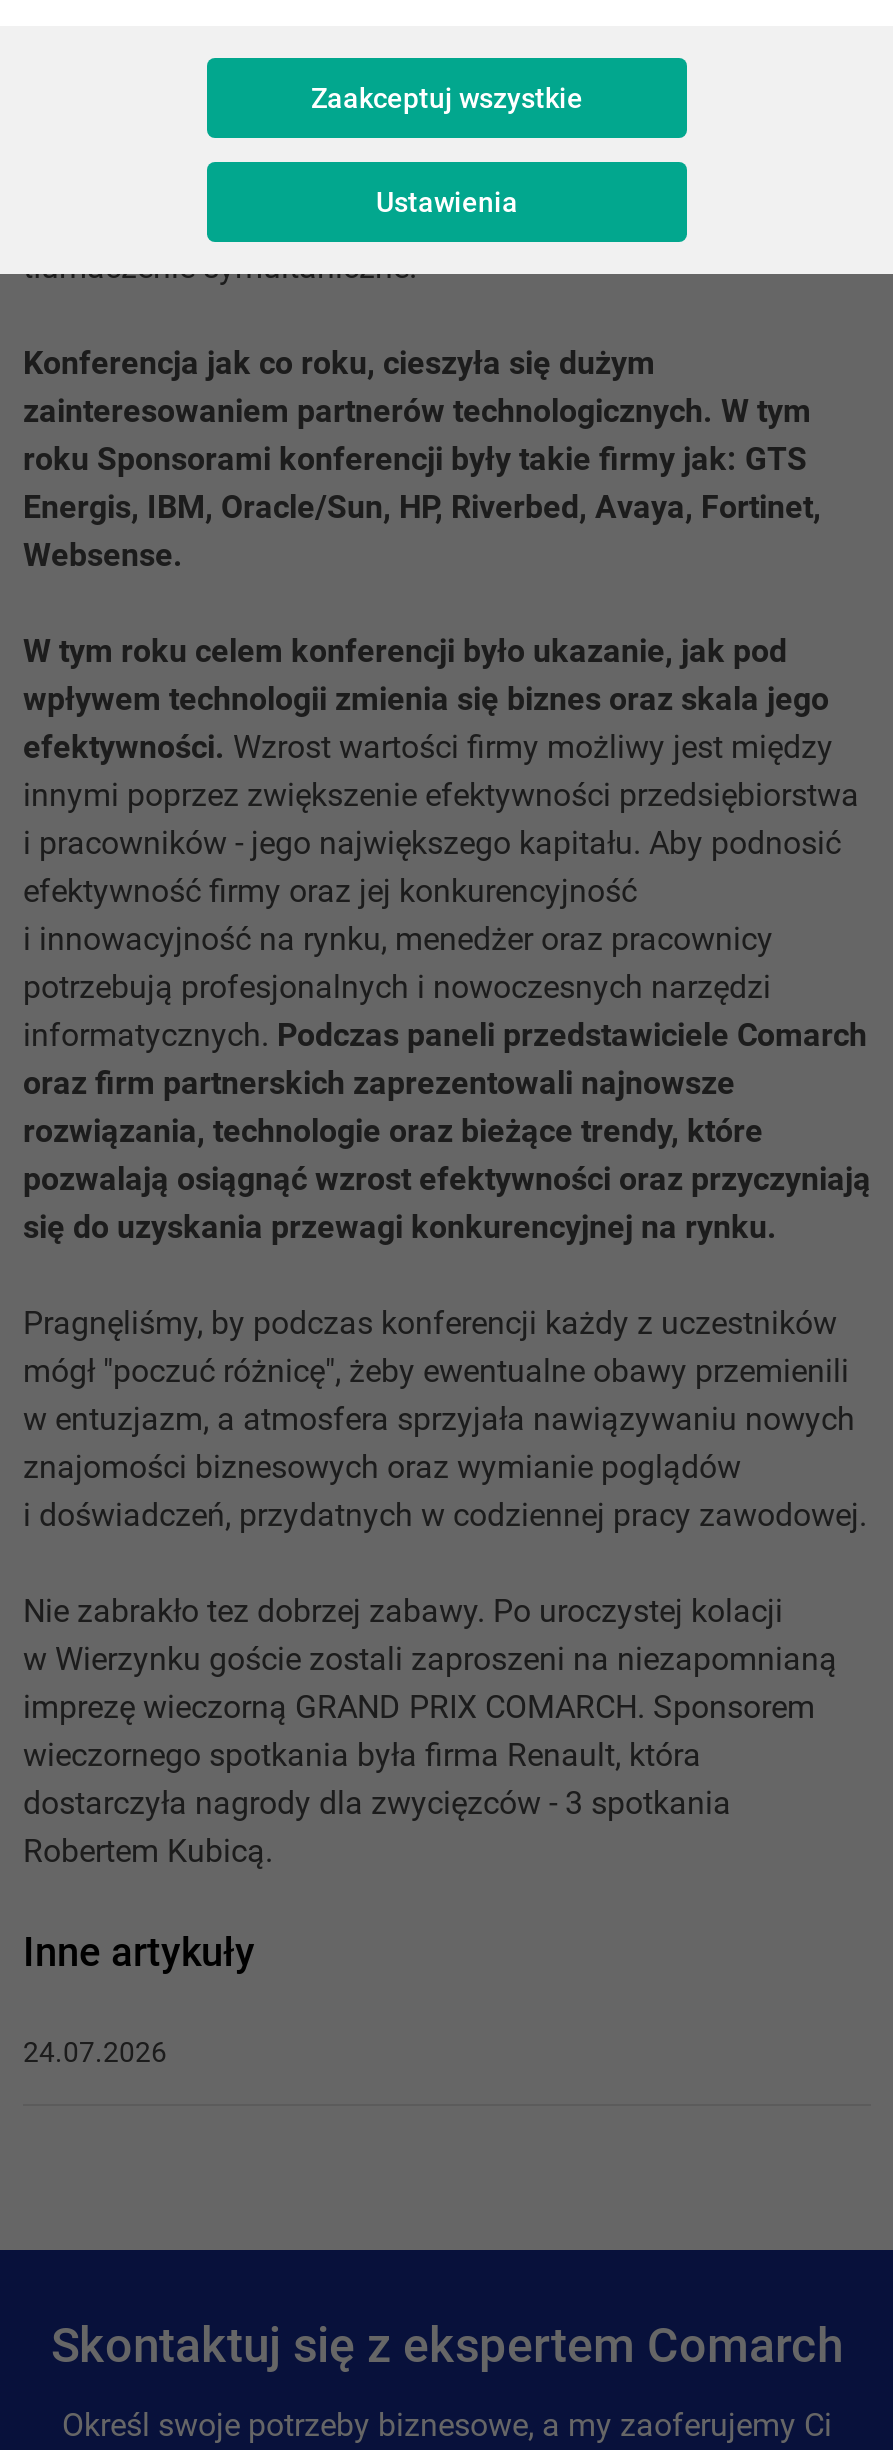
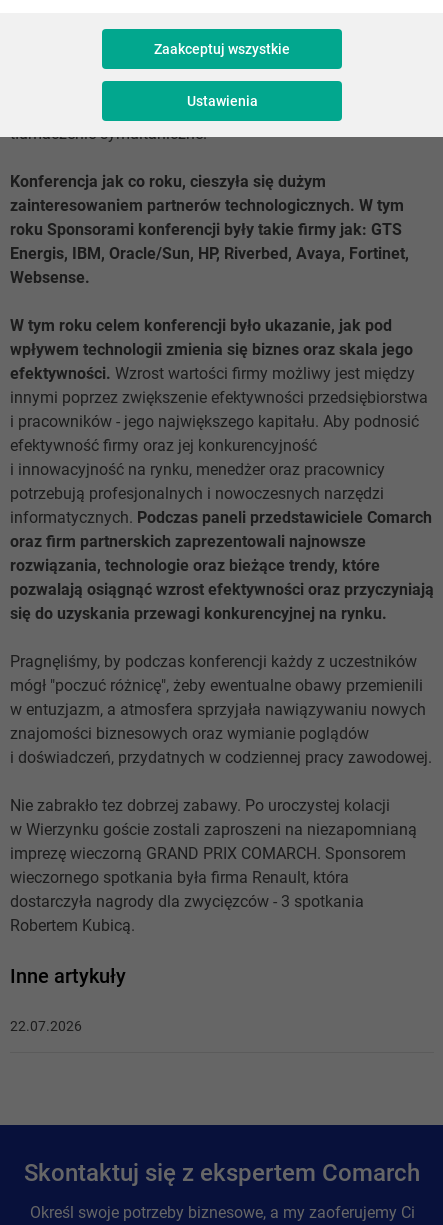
[23,2036,167,2068] 24.07.2026 -> [10,1018,82,1034] 22.07.2026

